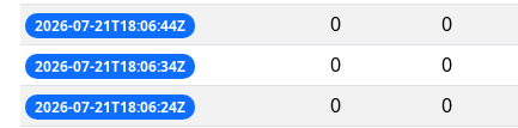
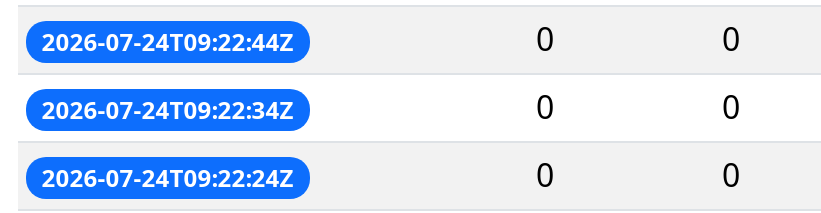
[34,15,185,35] 2026-07-21T18:06:44Z -> [42,24,294,58] 2026-07-24T09:22:44Z
[34,56,185,76] 2026-07-21T18:06:34Z -> [42,92,294,126] 2026-07-24T09:22:34Z
[34,96,185,117] 2026-07-21T18:06:24Z -> [42,160,294,194] 2026-07-24T09:22:24Z

